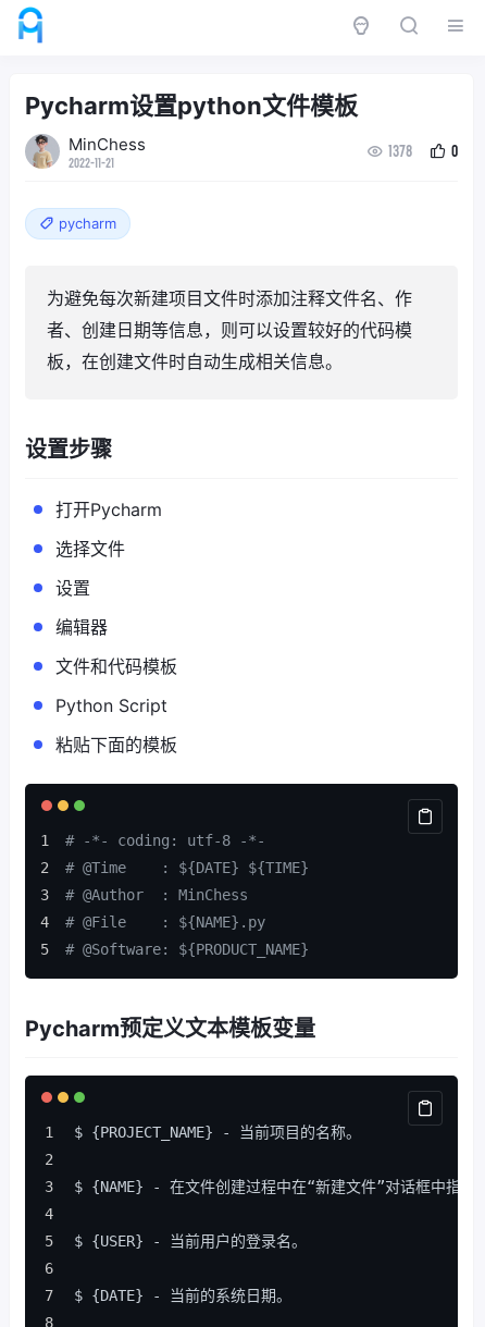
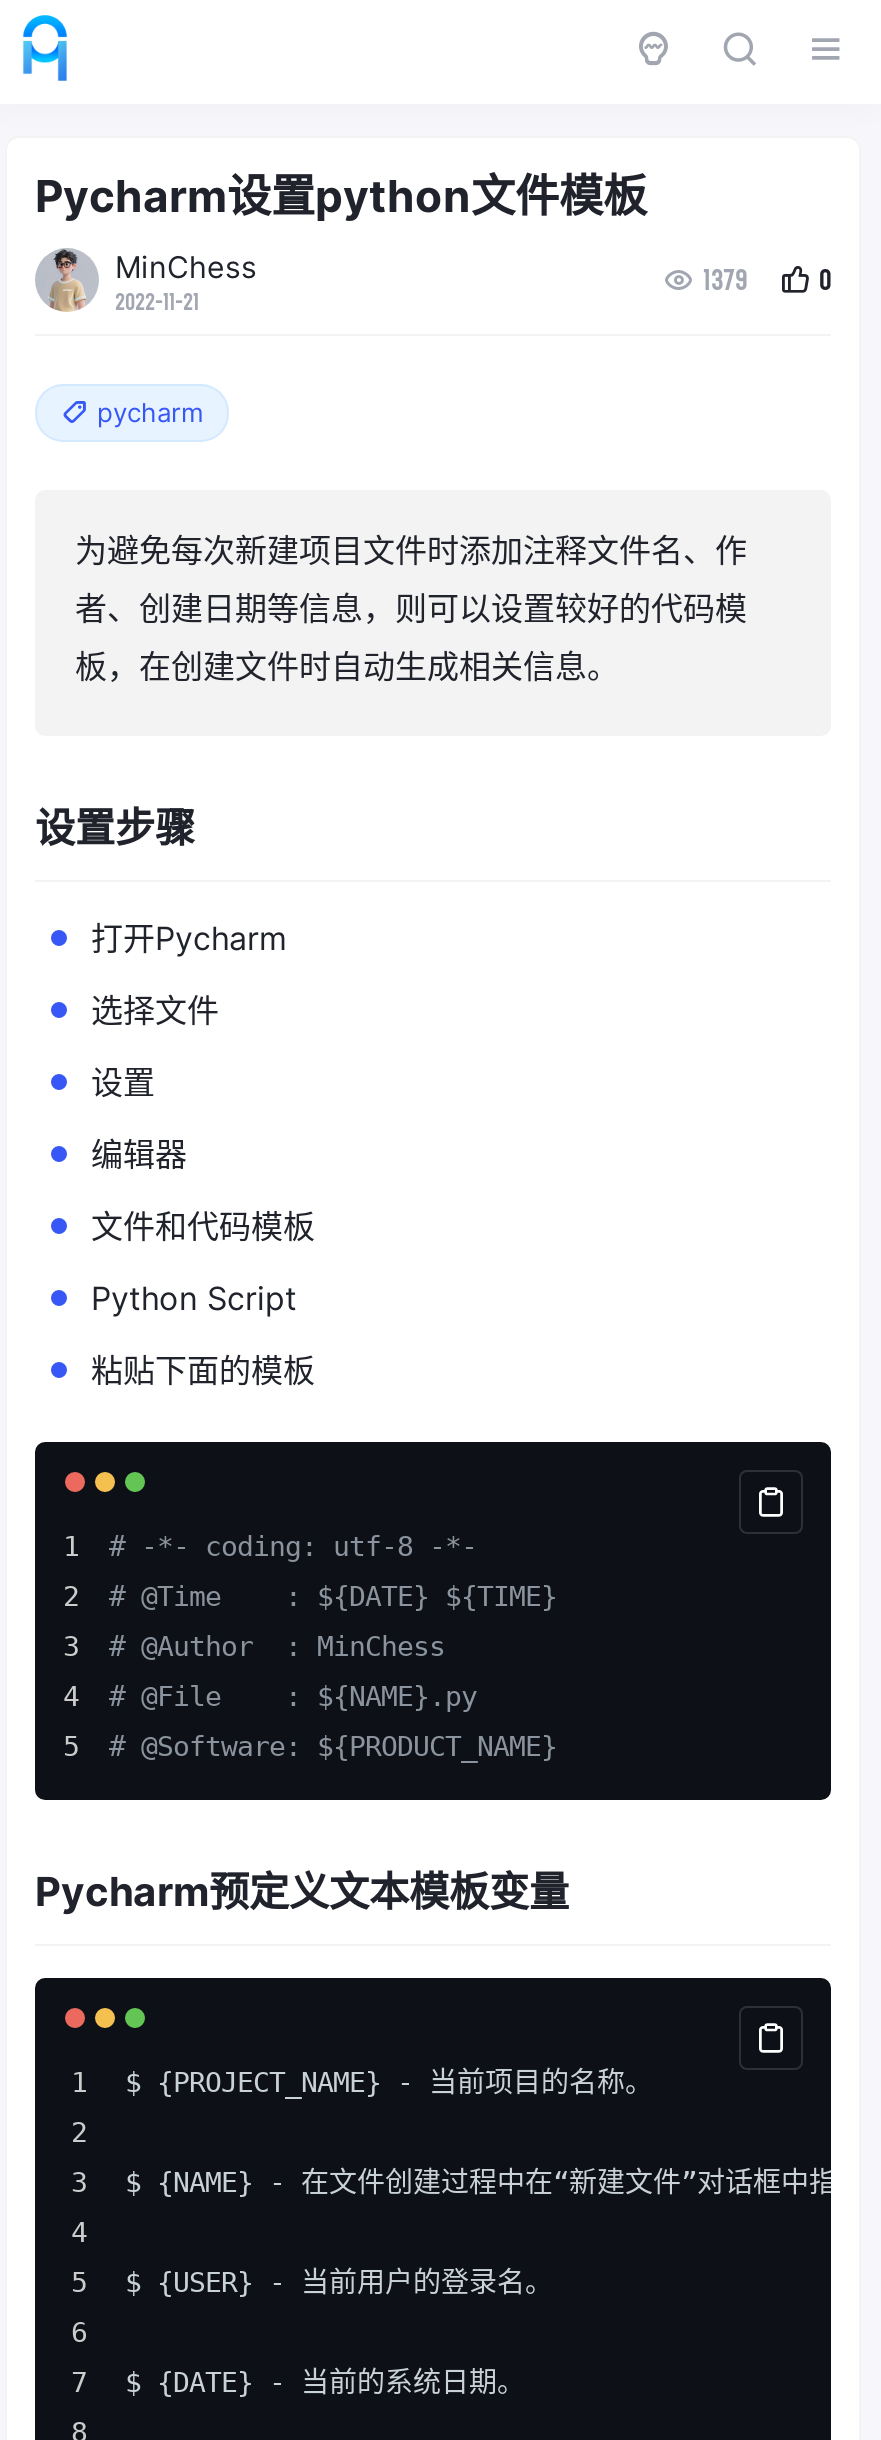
[388,143,412,160] 1378 -> [703,264,747,296] 1379

